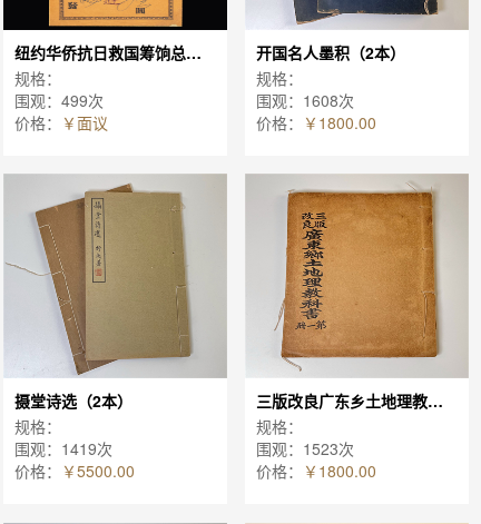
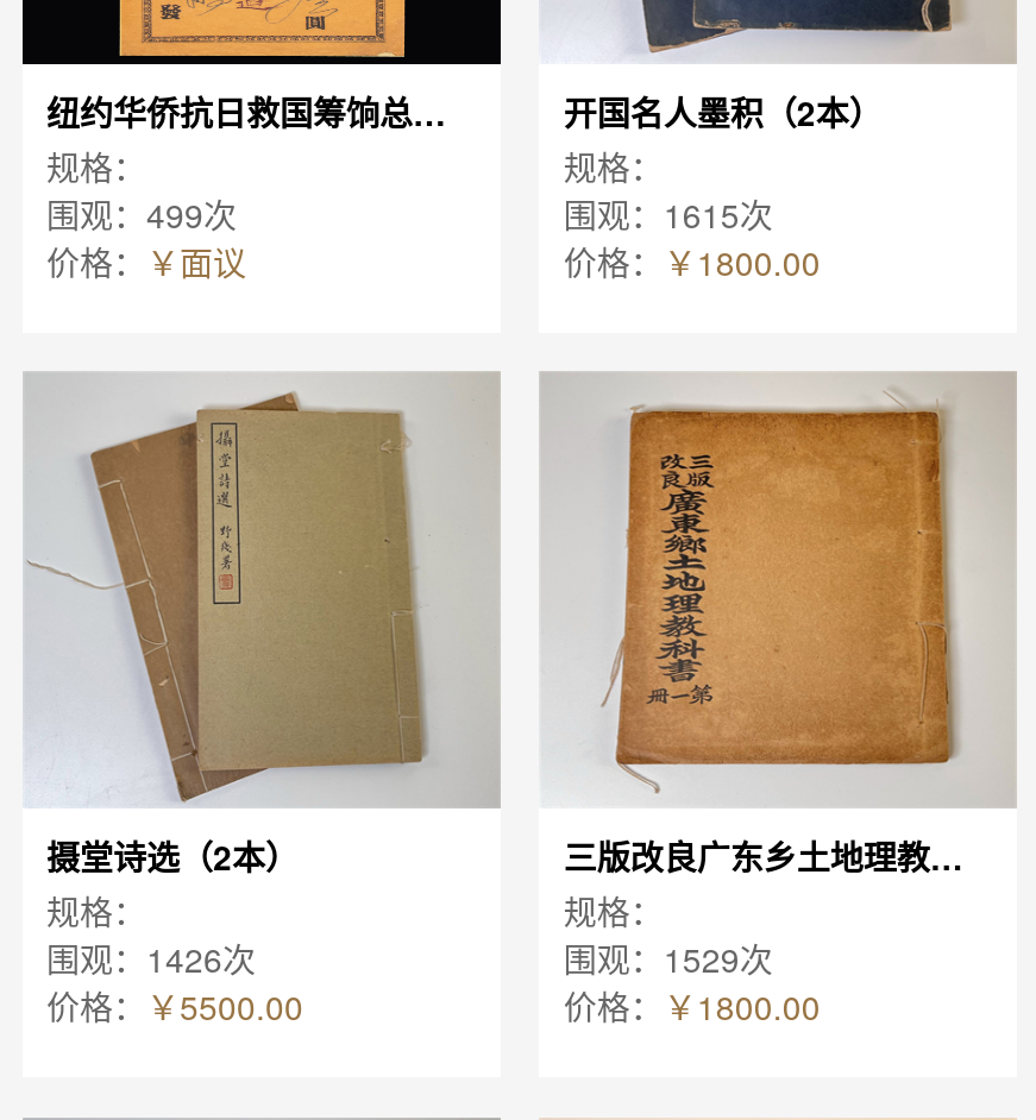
[257,89,355,111] 围观：1608次 -> [564,190,773,237] 围观：1615次
[14,438,112,460] 围观：1419次 -> [46,935,256,983] 围观：1426次
[257,438,355,460] 围观：1523次 -> [564,935,773,983] 围观：1529次

